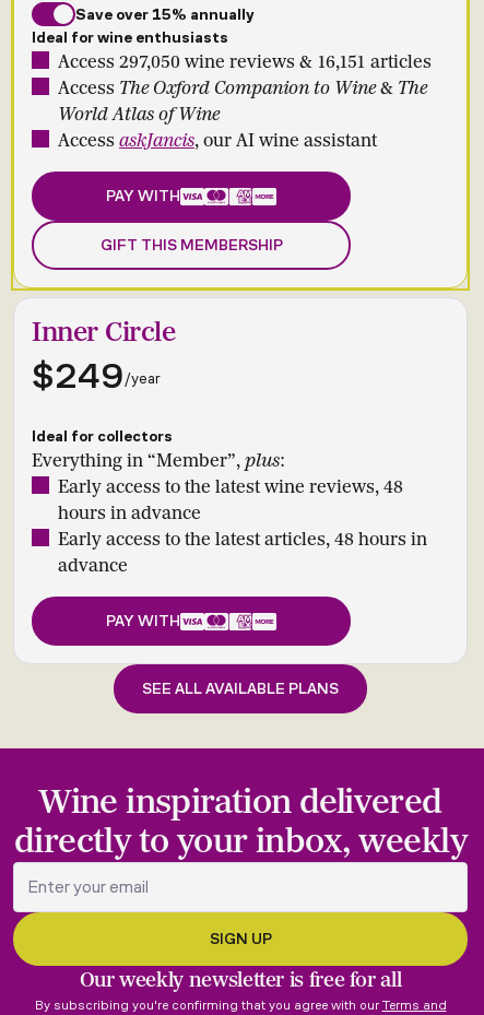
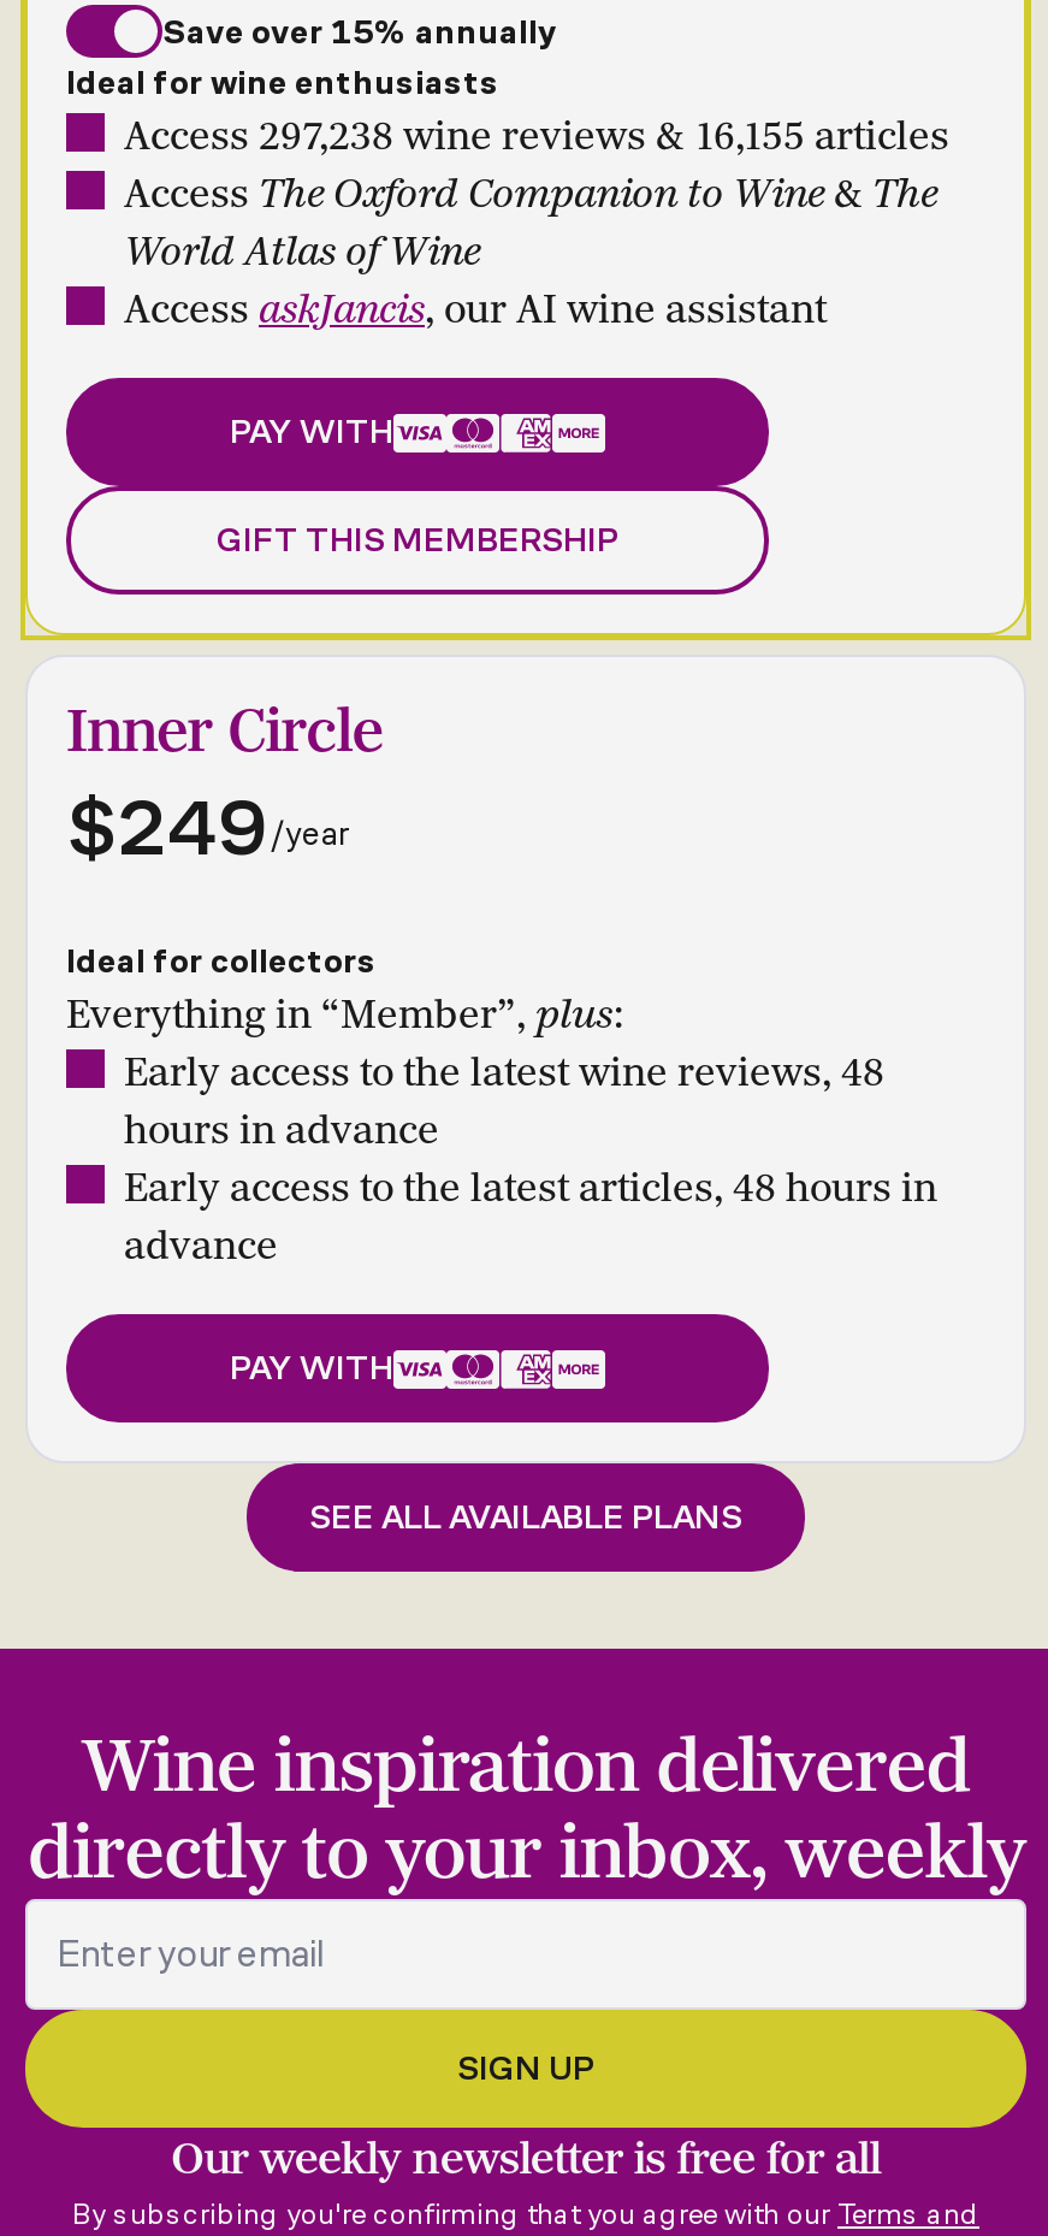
[58,50,432,73] Access 297,050 wine reviews & 16,151 articles -> [124,111,949,161] Access 297,238 wine reviews & 16,155 articles

